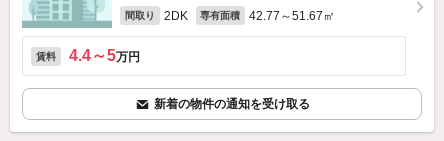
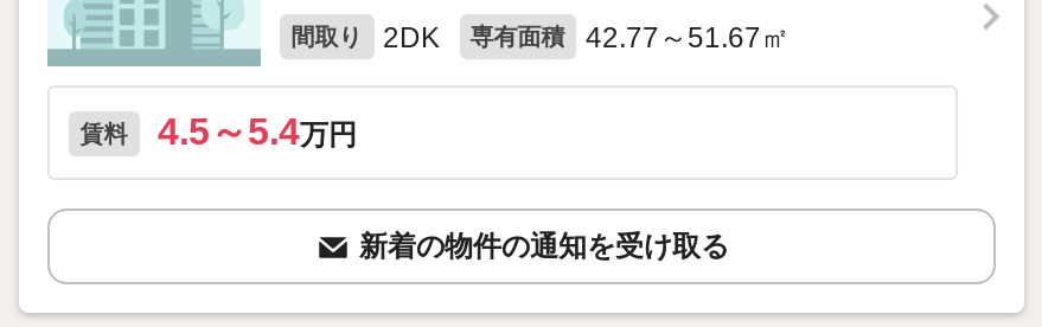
[36,47,139,64] 賃料 4.4～5万円 -> [80,111,357,152] 賃料 4.5～5.4万円

